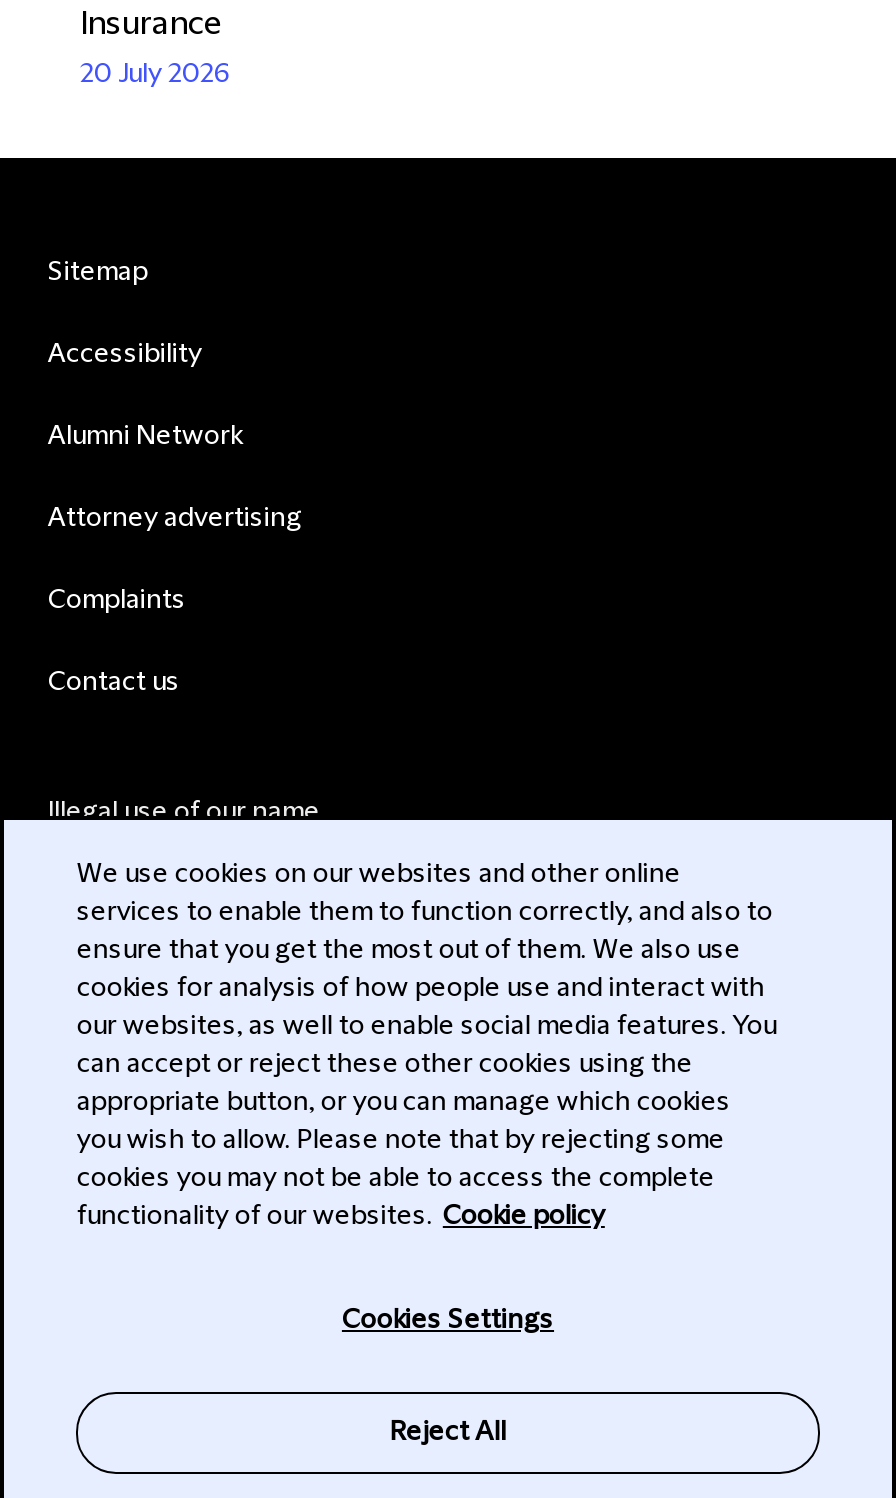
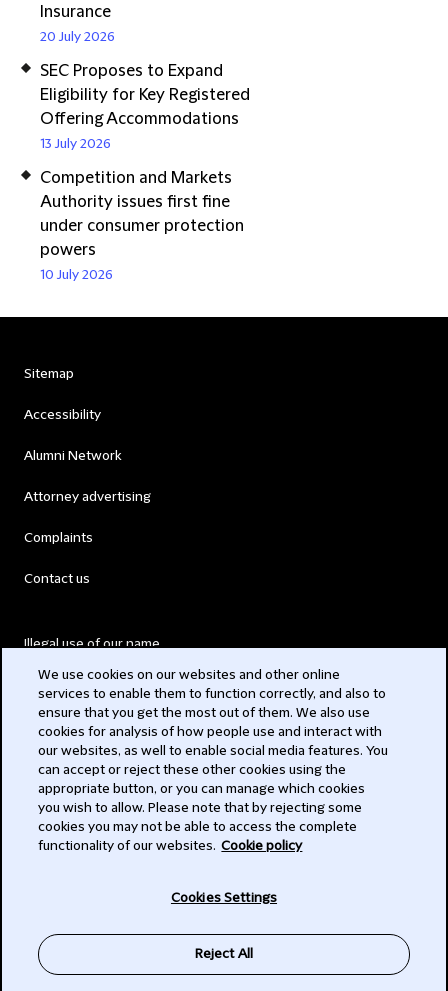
none -> [40,62,250,283] SEC Proposes to Expand | Eligibility for Key Registered | Offering Accommodations | 13 July 2026 | Competition and Markets | Authority issues first fine | under consumer protection | powers | 10 July 2026

